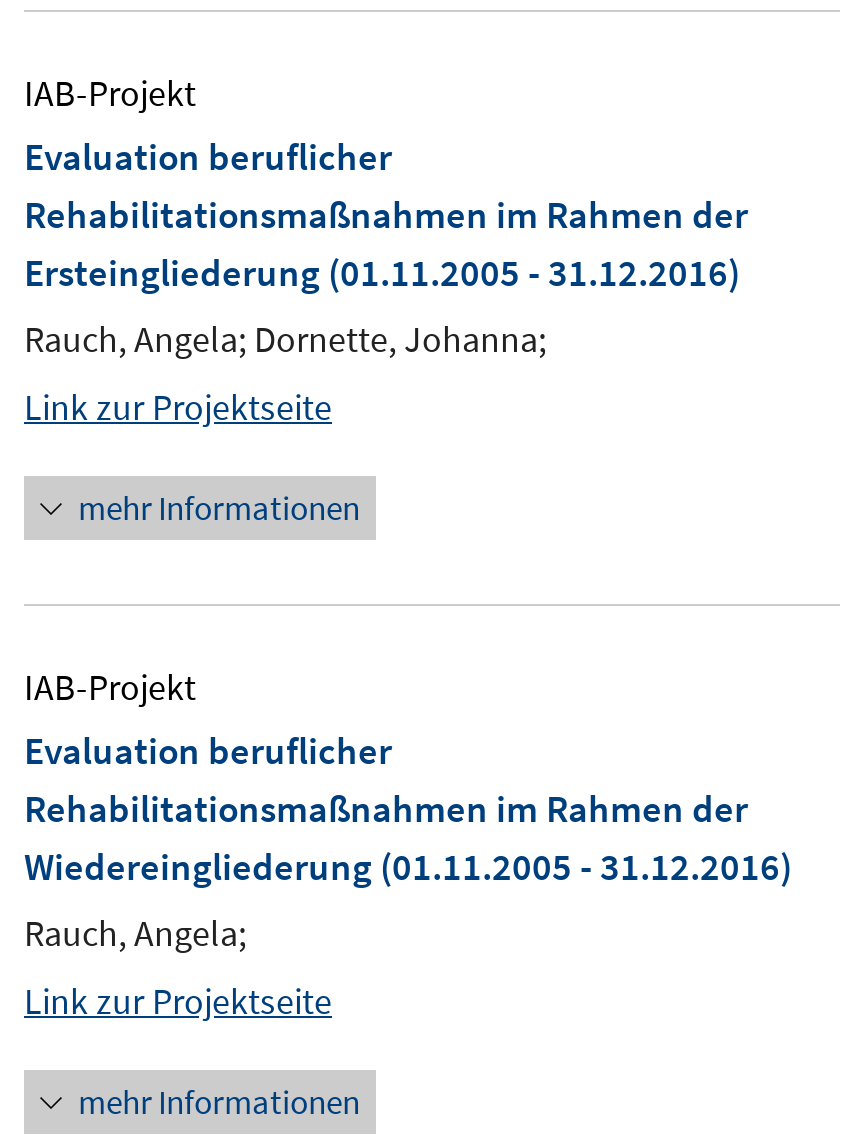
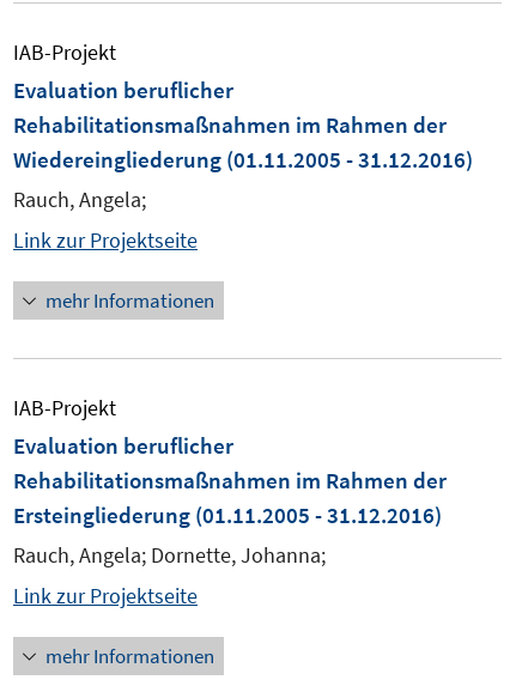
moved [24,248,740,362] -> [13,500,442,569]: Ersteingliederung (01.11.2005 - 31.12.2016) | Rauch, Angela; Dornette, Johanna;
moved [24,842,792,956] -> [13,145,473,213]: Wiedereingliederung (01.11.2005 - 31.12.2016) | Rauch, Angela;

